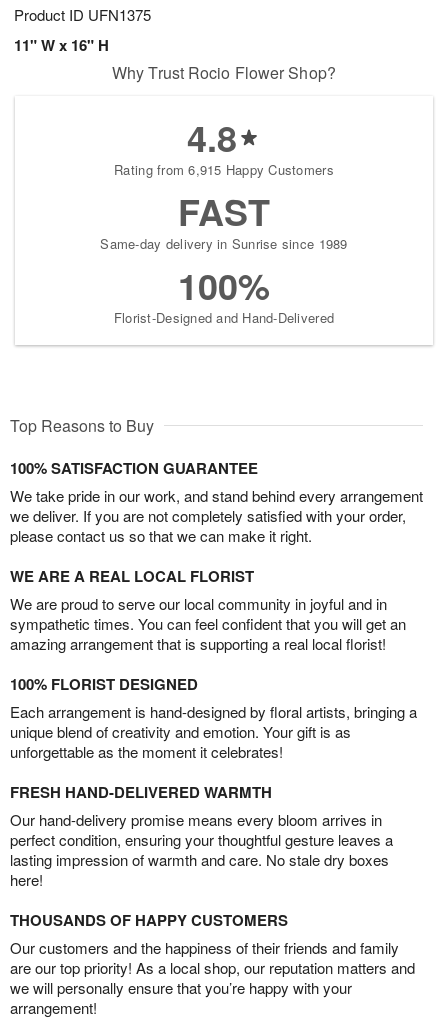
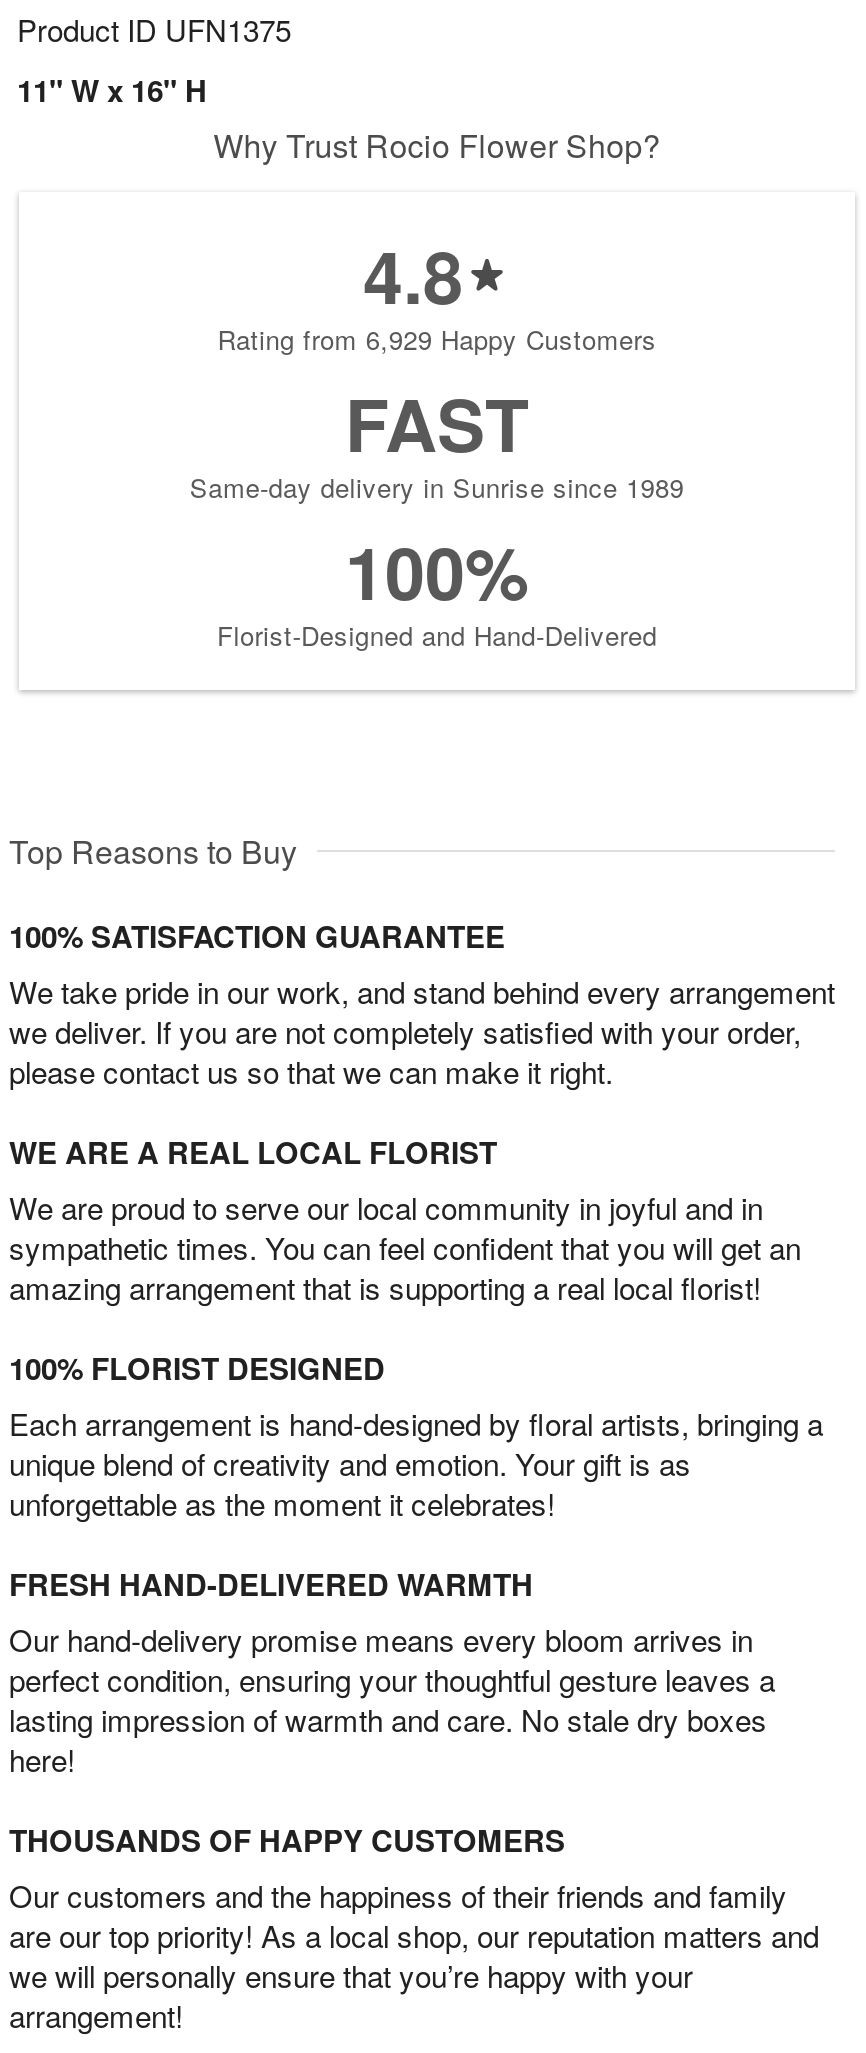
[114,160,334,179] Rating from 6,915 Happy Customers -> [217,321,657,359] Rating from 6,929 Happy Customers

